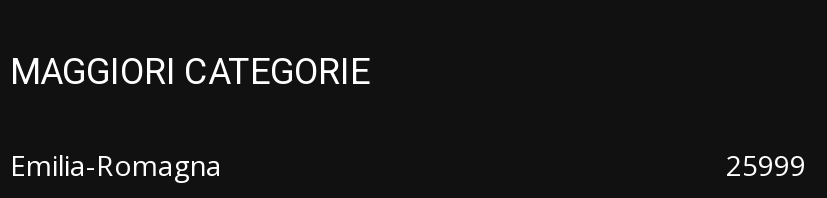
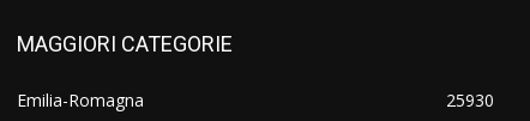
[726,146,806,184] 25999 -> [446,89,494,111] 25930

